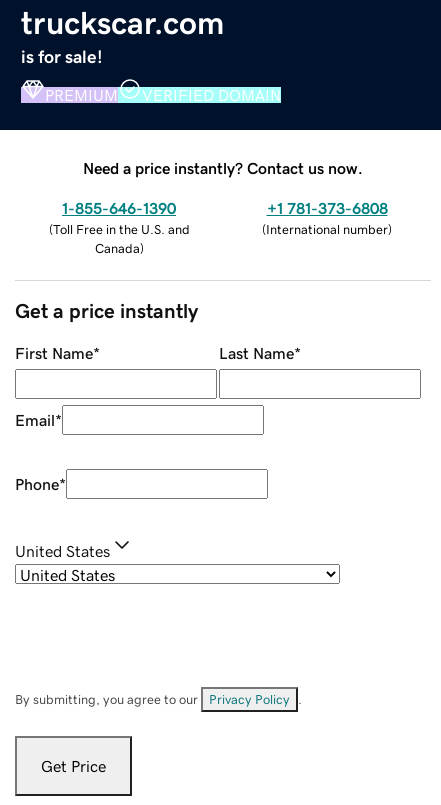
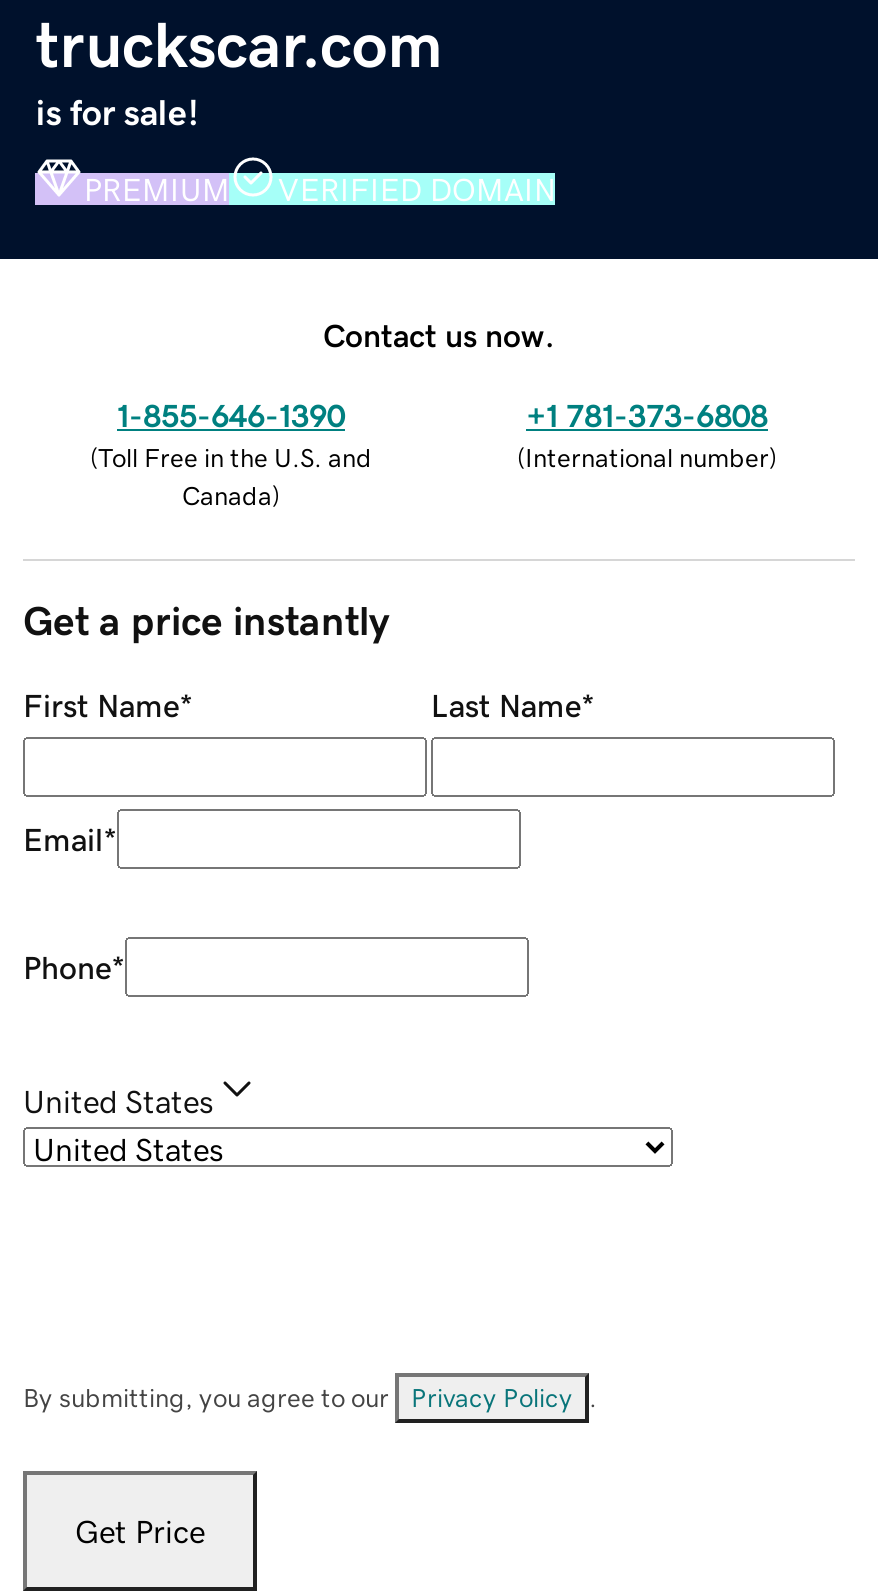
[83,160,363,176] Need a price instantly? Contact us now. -> [323,318,555,350] Contact us now.

